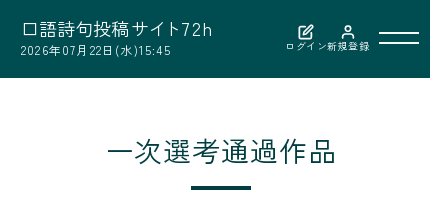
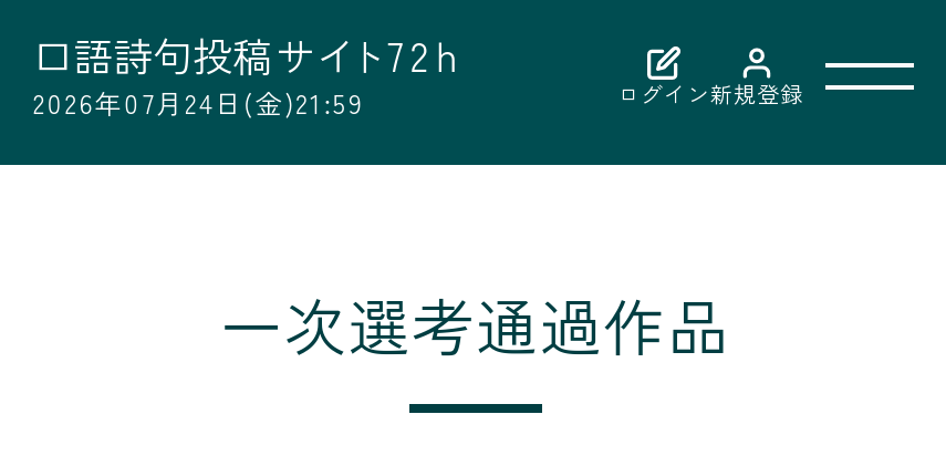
[21,40,171,57] 2026年07月22日(水)15:45 -> [33,82,365,120] 2026年07月24日(金)21:59

